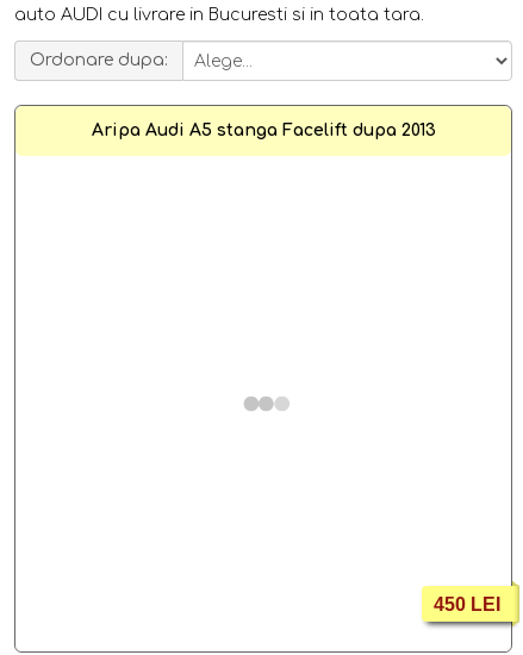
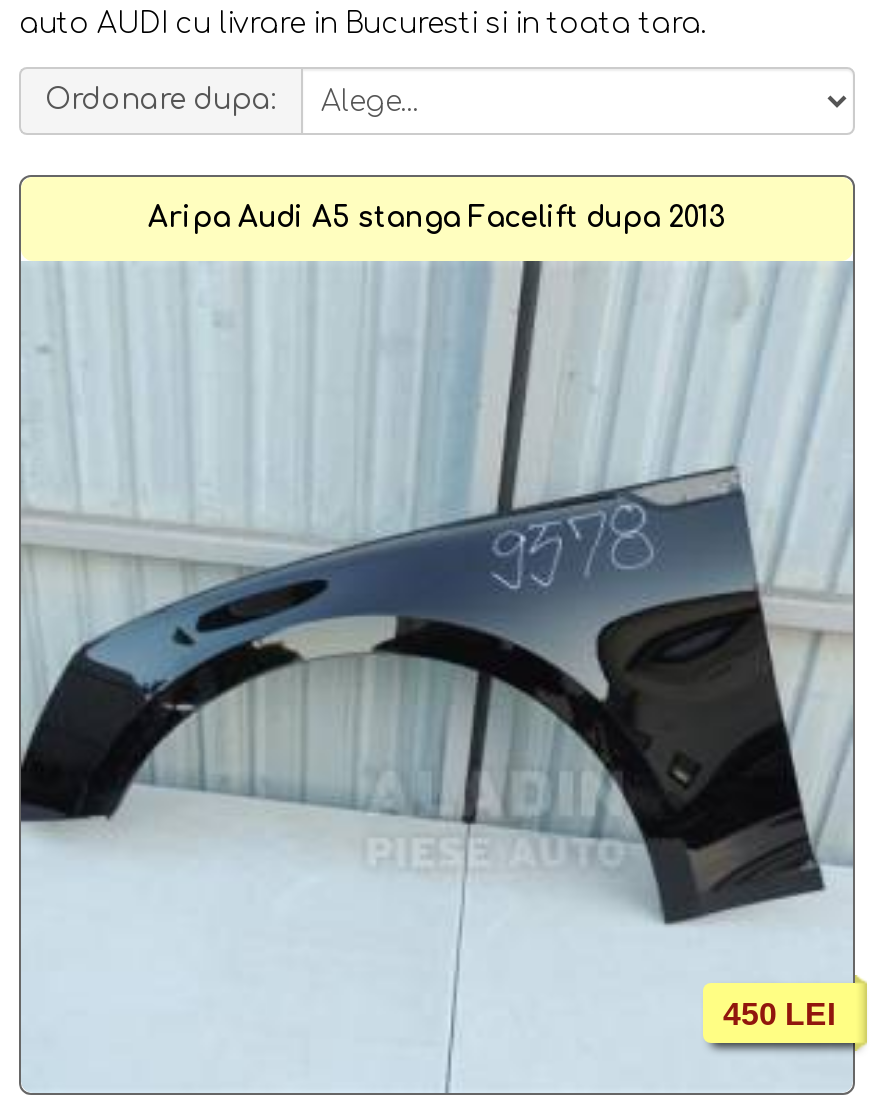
none -> [19,259,855,1093] [image]

